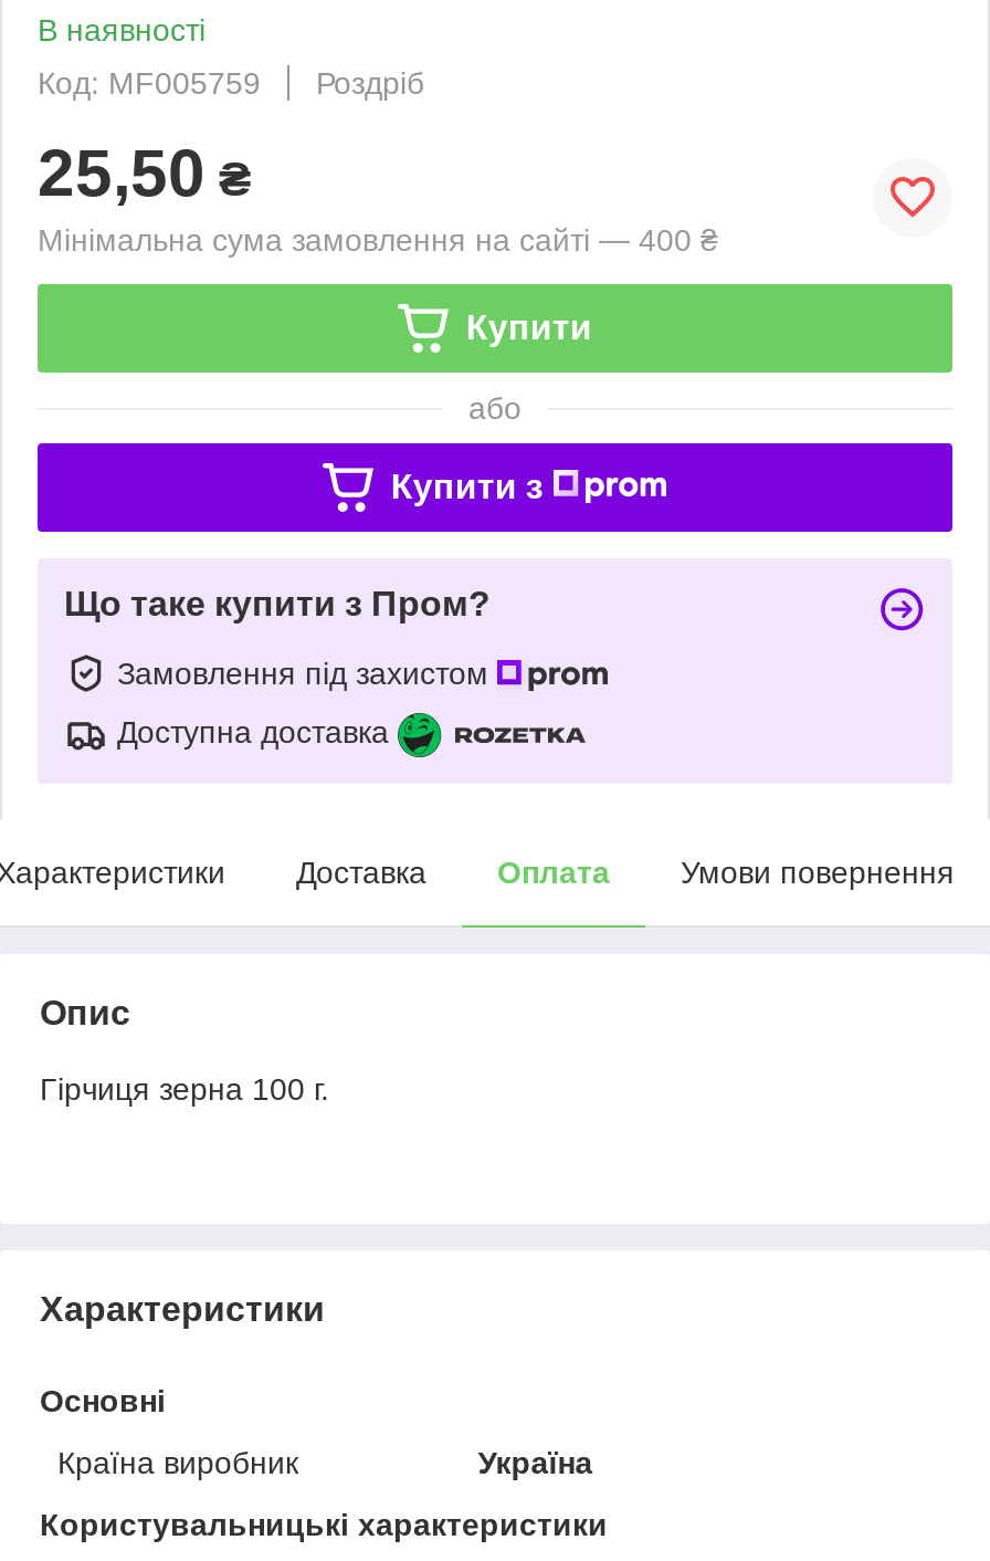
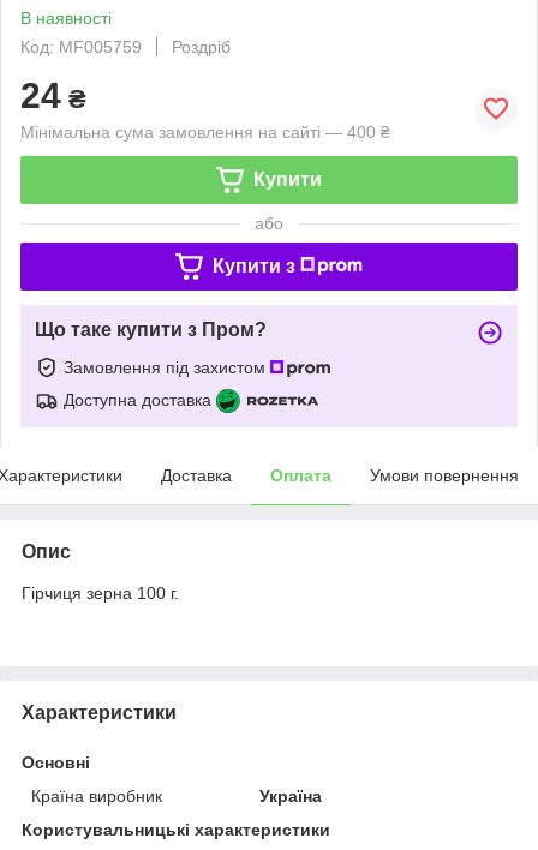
[38,136,252,209] 25,50 ₴ -> [20,76,86,115] 24 ₴

